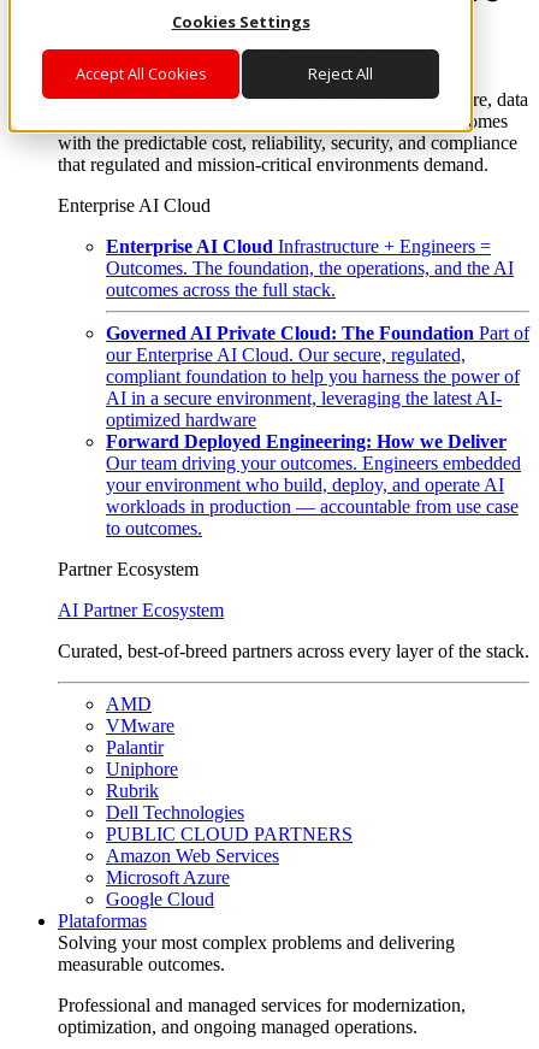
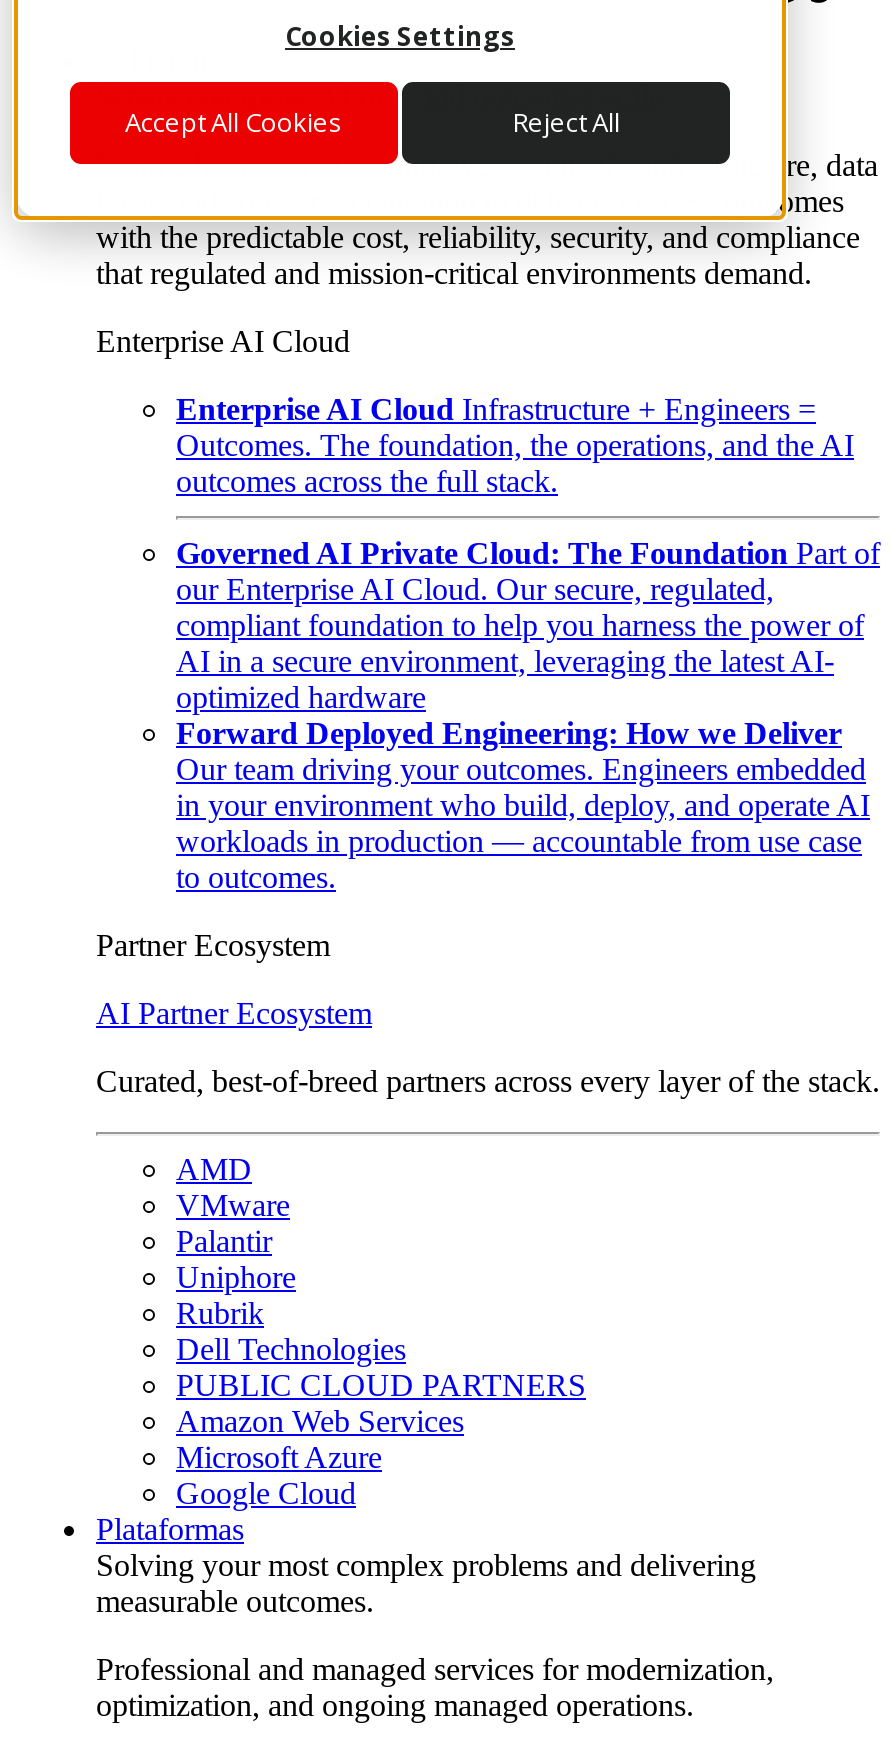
[106,475,504,495] your environment who build, deploy, and operate AI -> [176,788,870,822] in your environment who build, deploy, and operate AI

